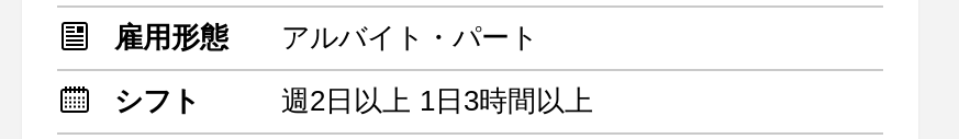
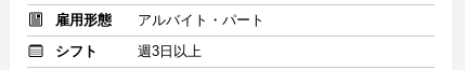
[281,84,593,117] 週2日以上 1日3時間以上 -> [138,43,202,59] 週3日以上

